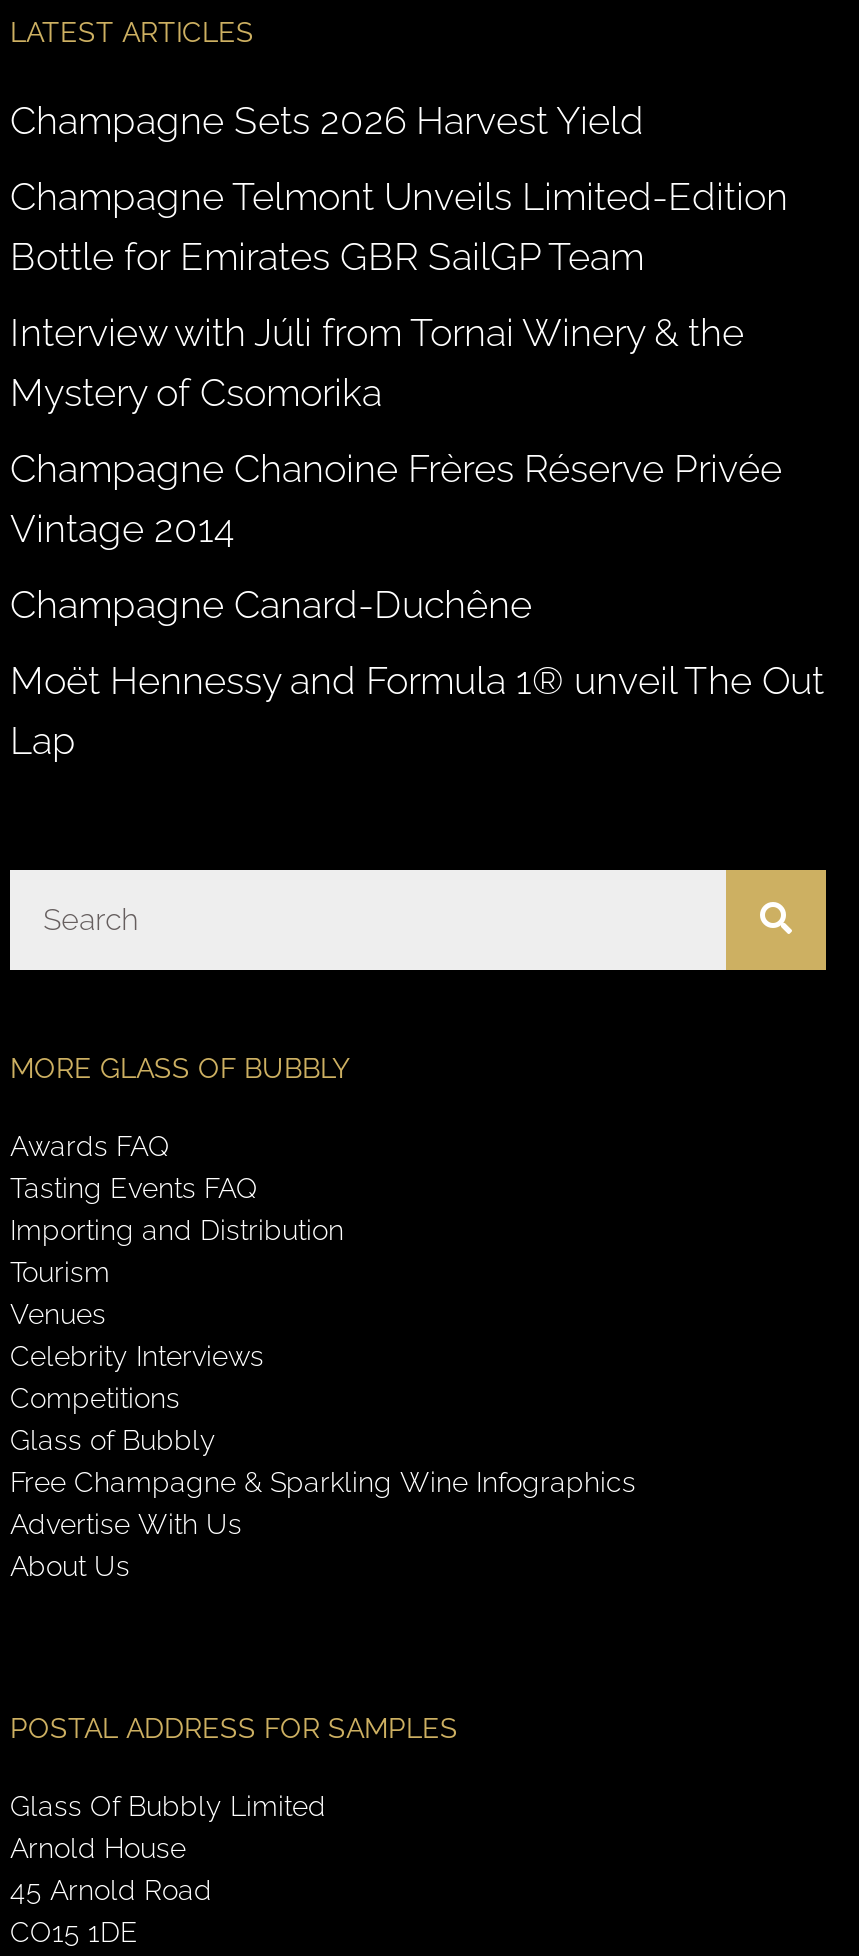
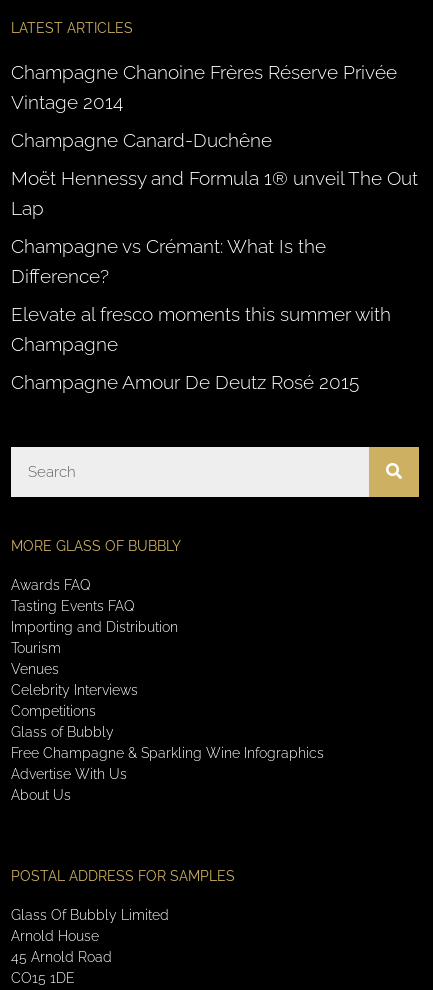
[10,98,788,414] Champagne Sets 2026 Harvest Yield | Champagne Telmont Unveils Limited-Edition | Bottle for Emirates GBR SailGP Team | Interview with Júli from Tornai Winery & the | Mystery of Csomorika -> none
moved [10,446,824,762] -> [11,61,418,219]: Champagne Chanoine Frères Réserve Privée | Vintage 2014 | Champagne Canard-Duchêne | Moët Hennessy and Formula 1® unveil The Out | Lap
none -> [11,235,391,393] Champagne vs Crémant: What Is the | Difference? | Elevate al fresco moments this summer with | Champagne | Champagne Amour De Deutz Rosé 2015

